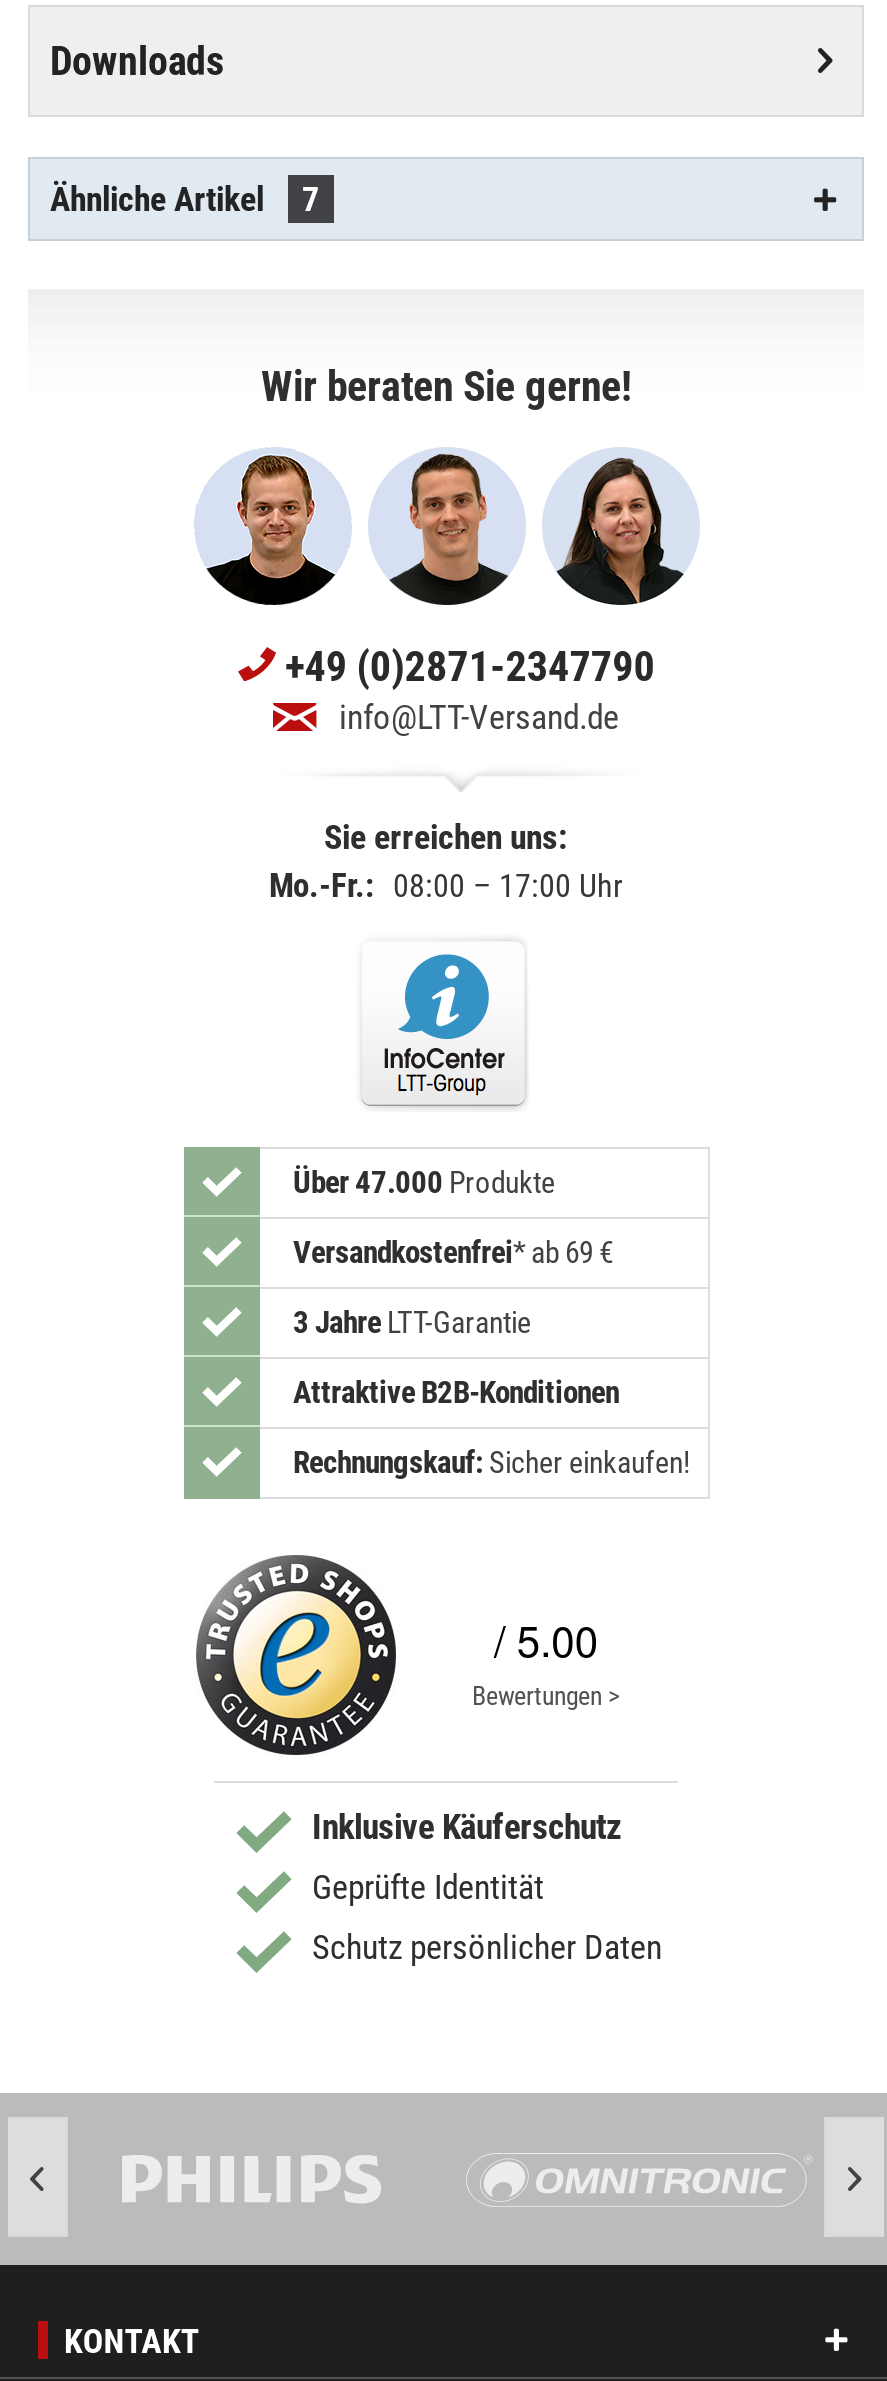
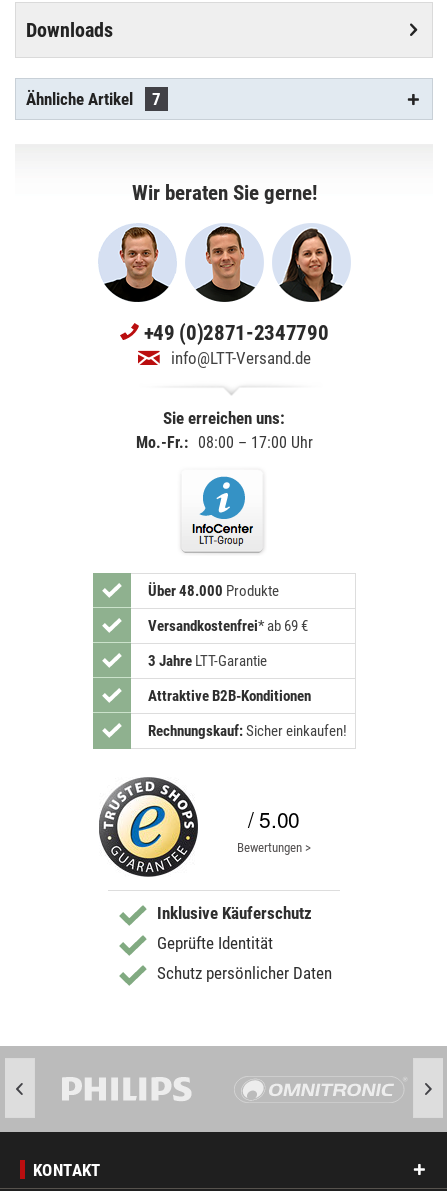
[293,1166,555,1202] Über 47.000 Produkte -> [147,582,278,600] Über 48.000 Produkte

